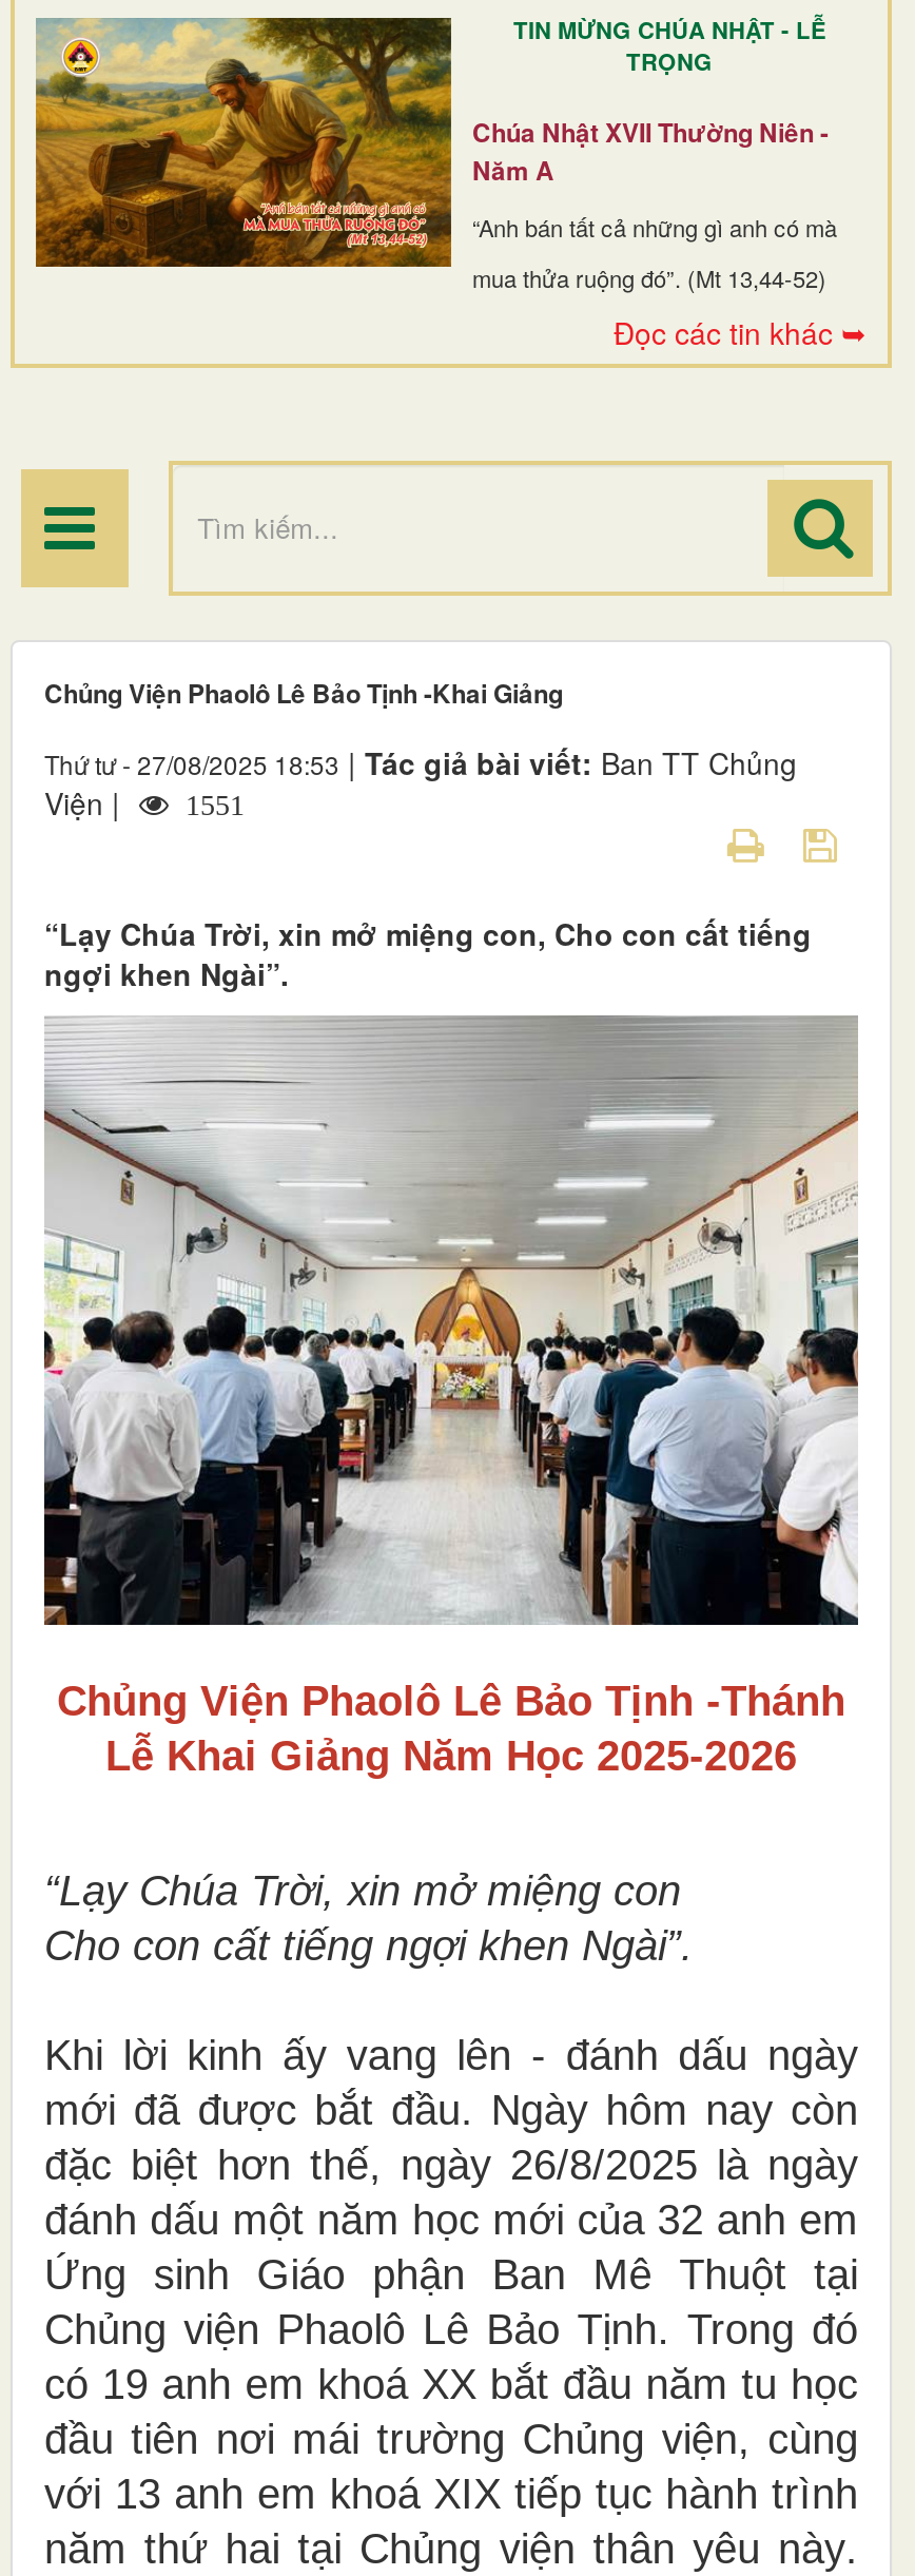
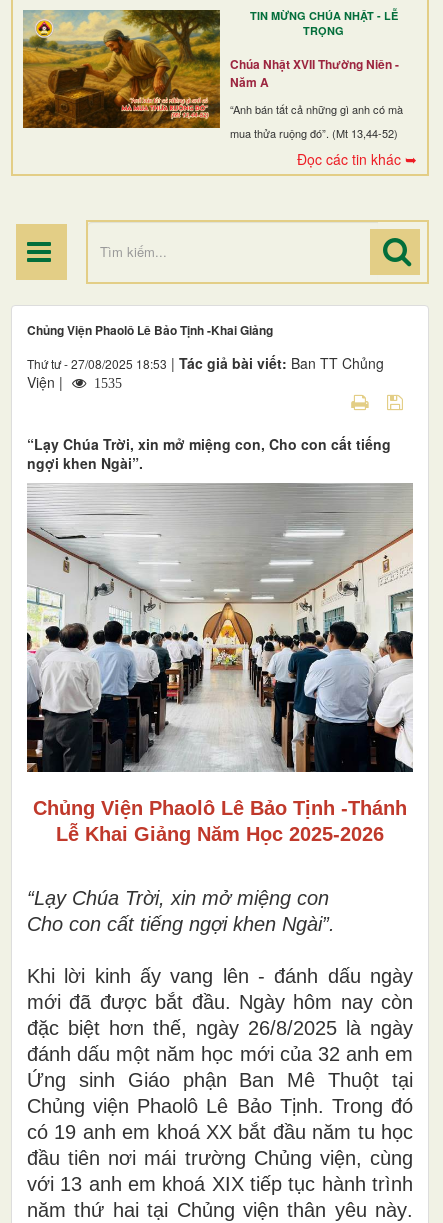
[169,789,245,818] 1551 -> [86,375,122,389] 1535

